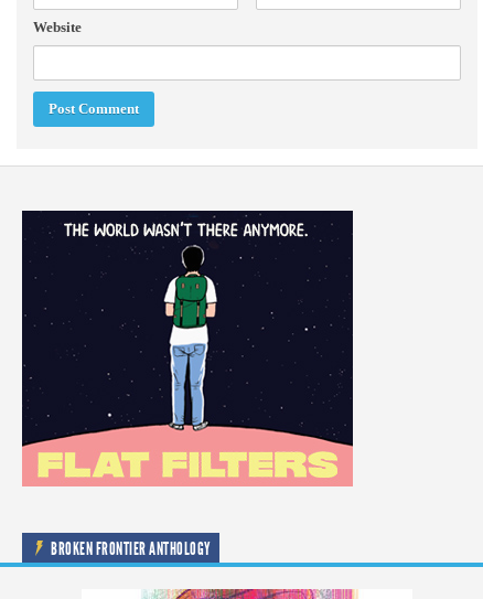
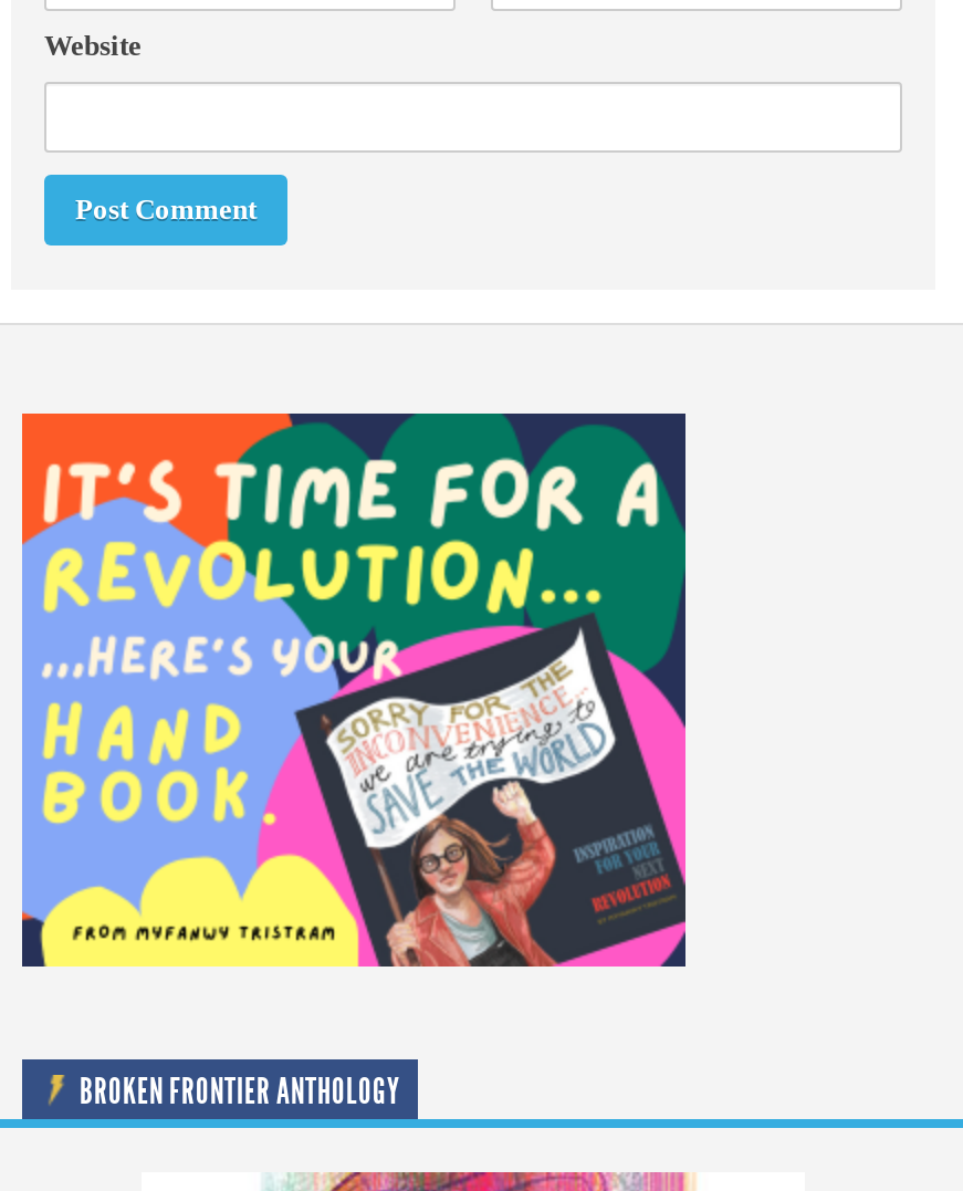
[21,210,354,488] [image] -> [20,412,688,970] [image]

